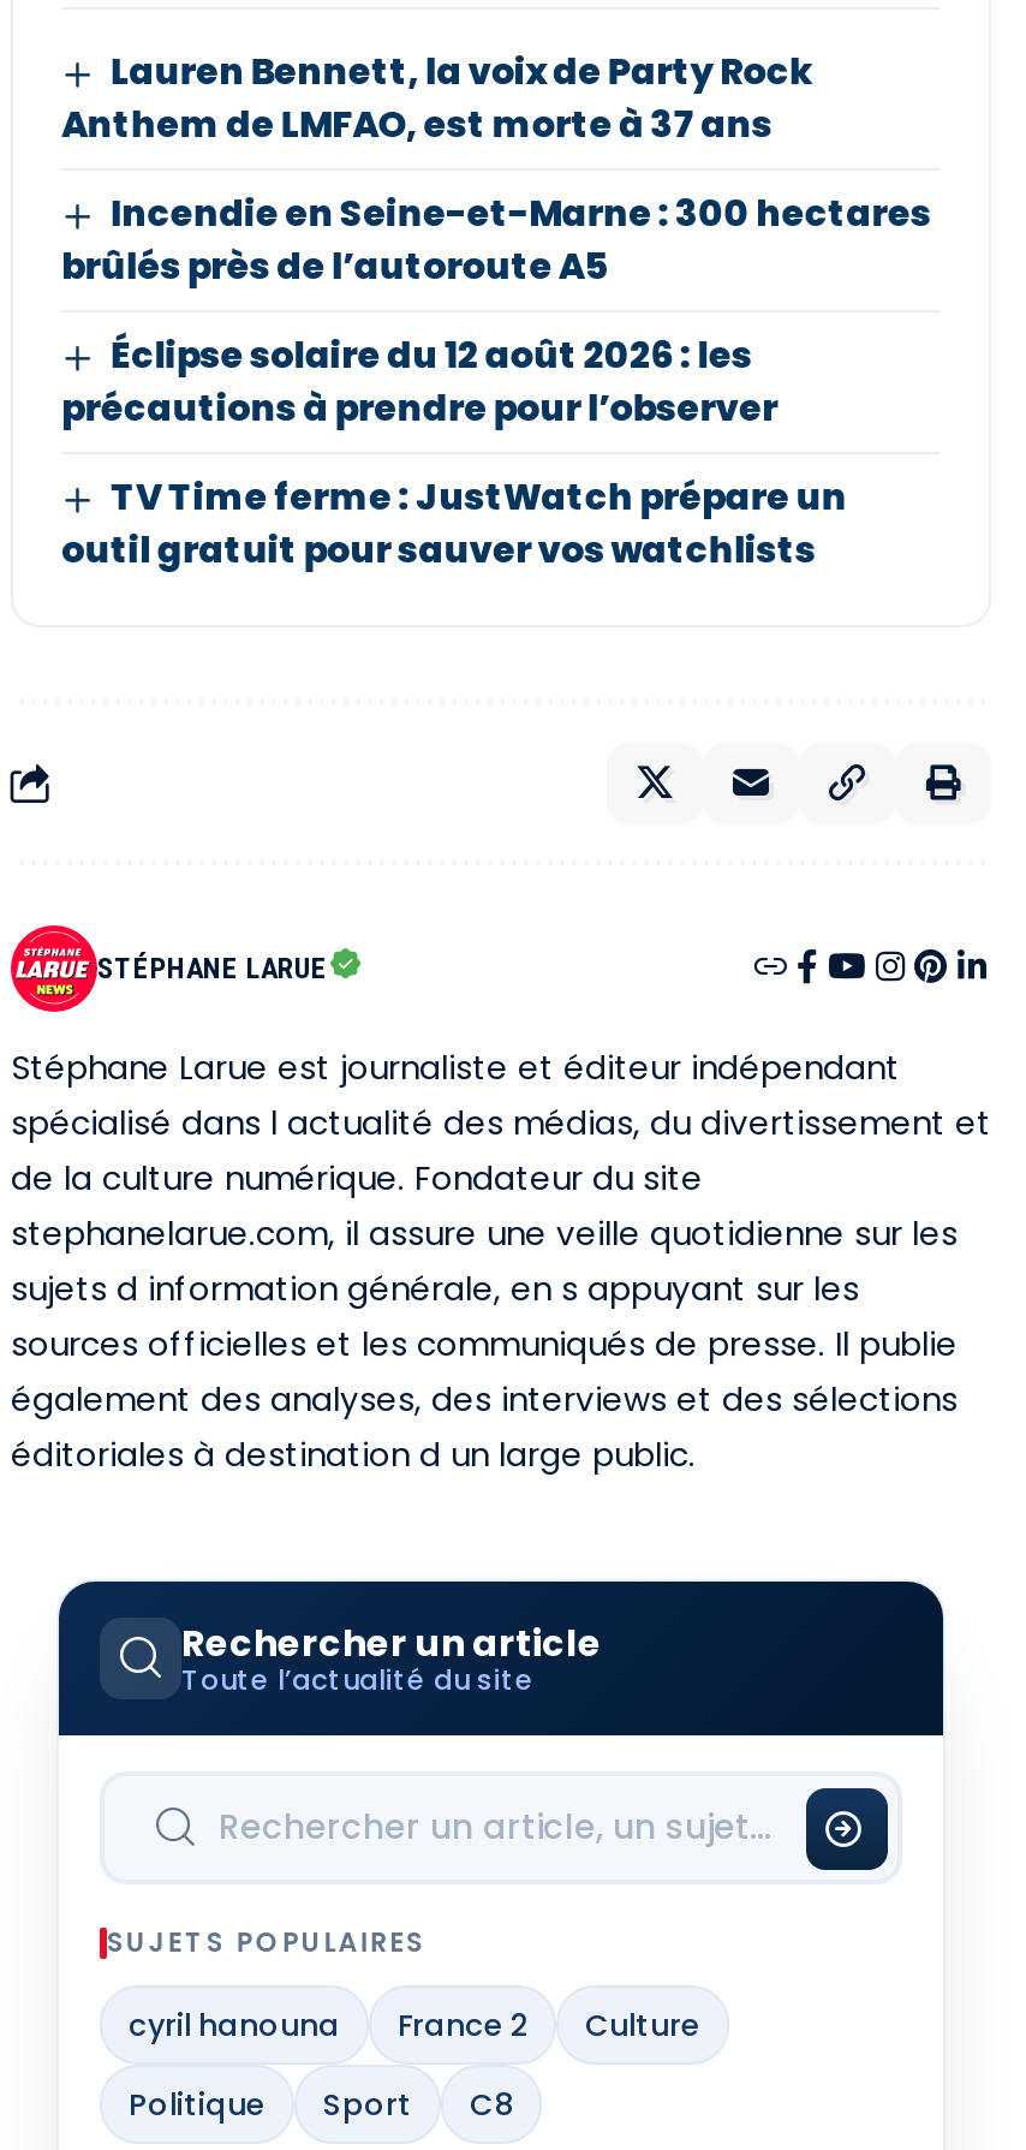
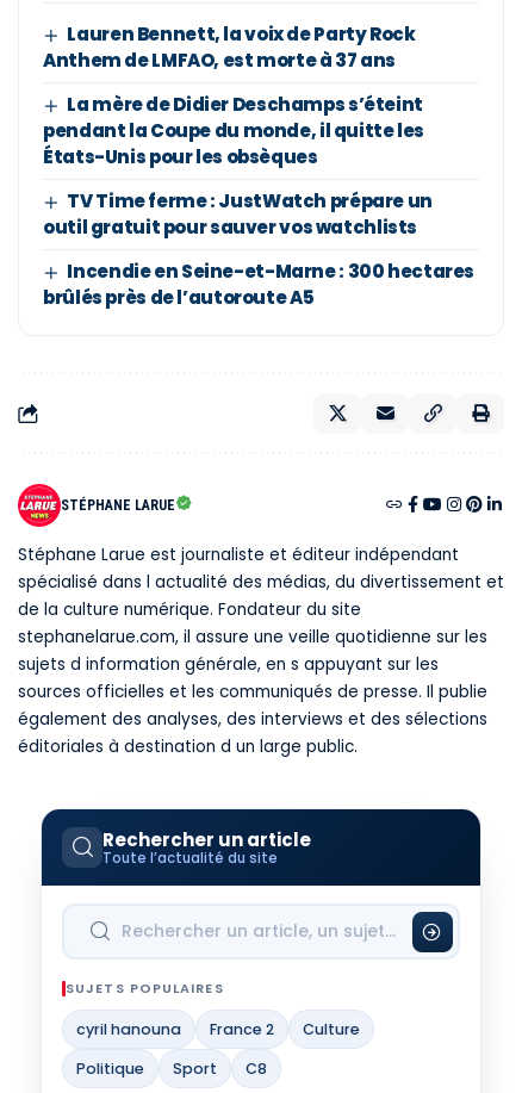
moved [61,188,931,291] -> [43,259,474,310]: Incendie en Seine-et-Marne : 300 hectares | brûlés près de l’autoroute A5
[61,330,778,433] Éclipse solaire du 12 août 2026 : les | précautions à prendre pour l’observer -> [43,92,424,169] La mère de Didier Deschamps s’éteint | pendant la Coupe du monde, il quitte les | États-Unis pour les obsèques
moved [61,471,847,575] -> [43,188,432,240]: TV Time ferme : JustWatch prépare un | outil gratuit pour sauver vos watchlists

